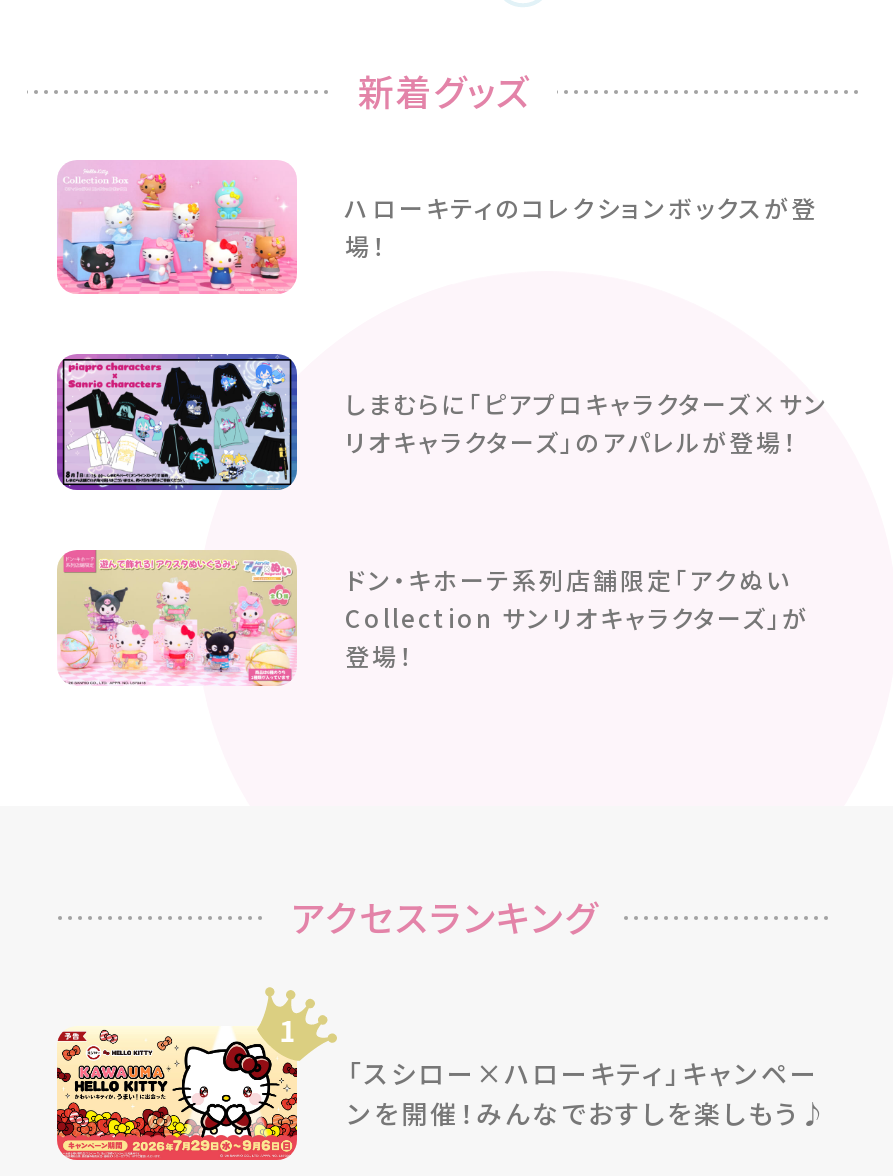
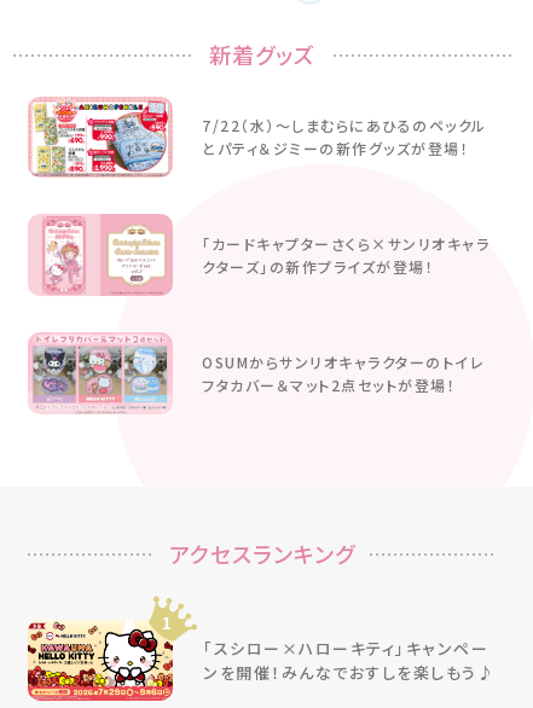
[57,164,818,292] [image] | ハローキティのコレクションボックスが登 | 場！ -> [29,97,486,178] [image] | 7/22（水）〜しまむらにあひるのペックル | とパティ＆ジミーの新作グッズが登場！
[55,352,829,492] [image] | しまむらに「ピアプロキャラクターズ×サン | リオキャラクターズ」のアパレルが登場！ -> [28,214,489,296] [image] | 「カードキャプターさくら×サンリオキャラ | クターズ」の新作プライズが登場！
[57,550,809,686] [image] | ドン・キホーテ系列店舗限定「アクぬい | Collection サンリオキャラクターズ」が | 登場！ -> [28,332,485,414] [image] | OSUMからサンリオキャラクターのトイレ | フタカバー＆マット2点セットが登場！

